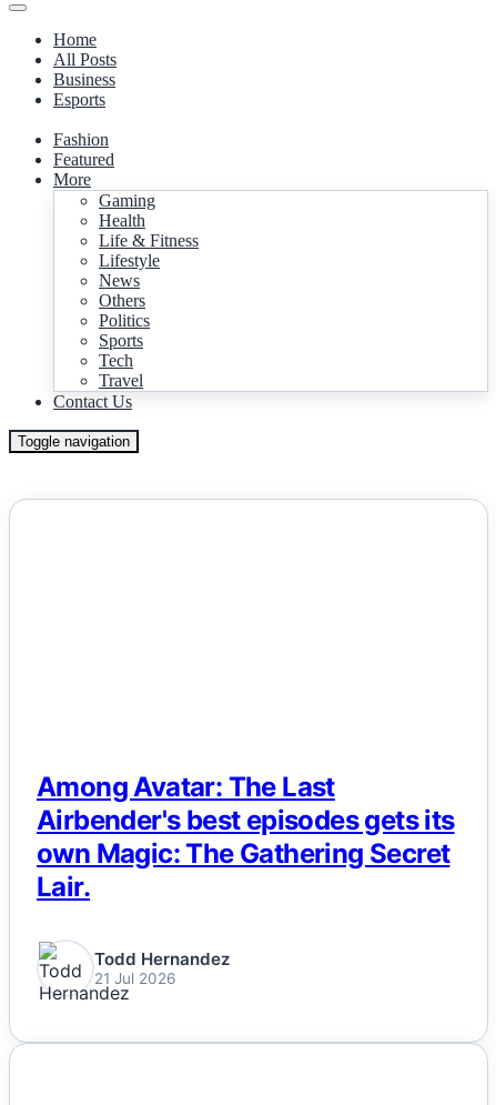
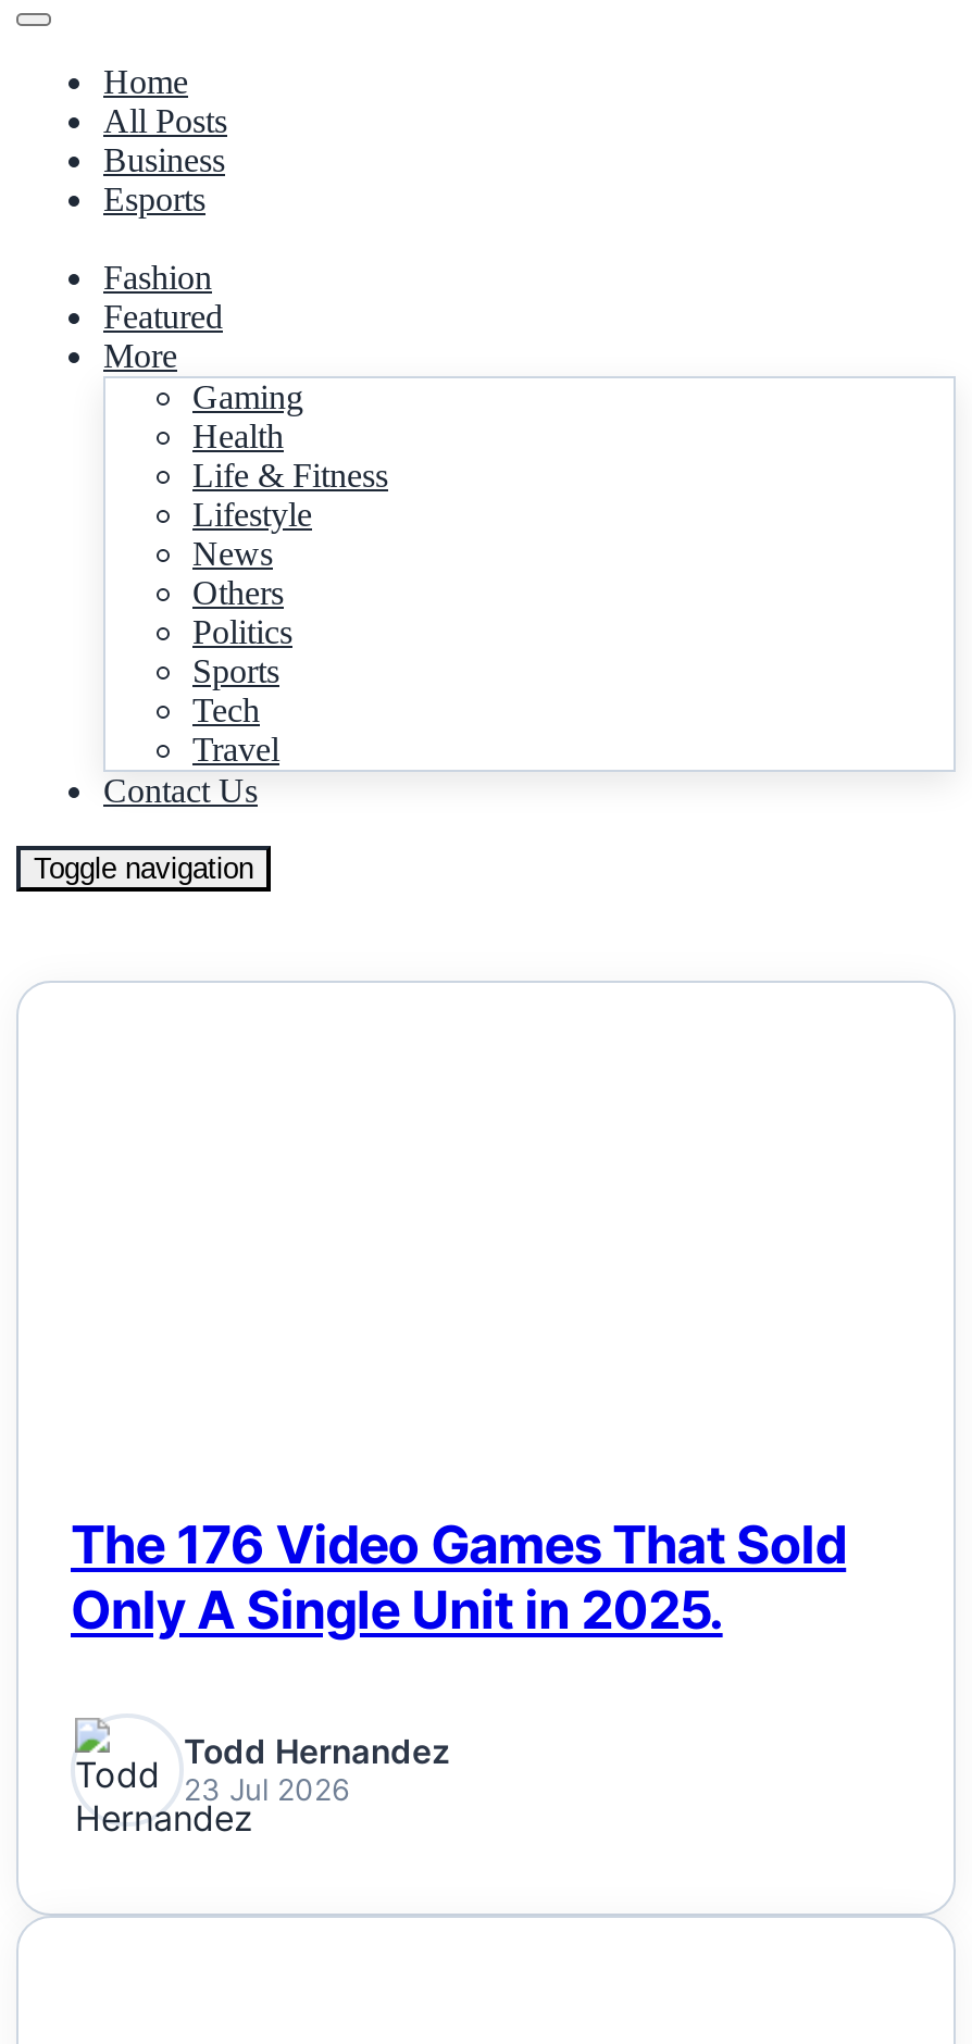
[37,771,455,903] Among Avatar: The Last | Airbender's best episodes gets its | own Magic: The Gathering Secret | Lair. -> [71,1513,846,1642] The 176 Video Games That Sold | Only A Single Unit in 2025.
[94,970,175,988] 21 Jul 2026 -> [184,1773,349,1808] 23 Jul 2026

